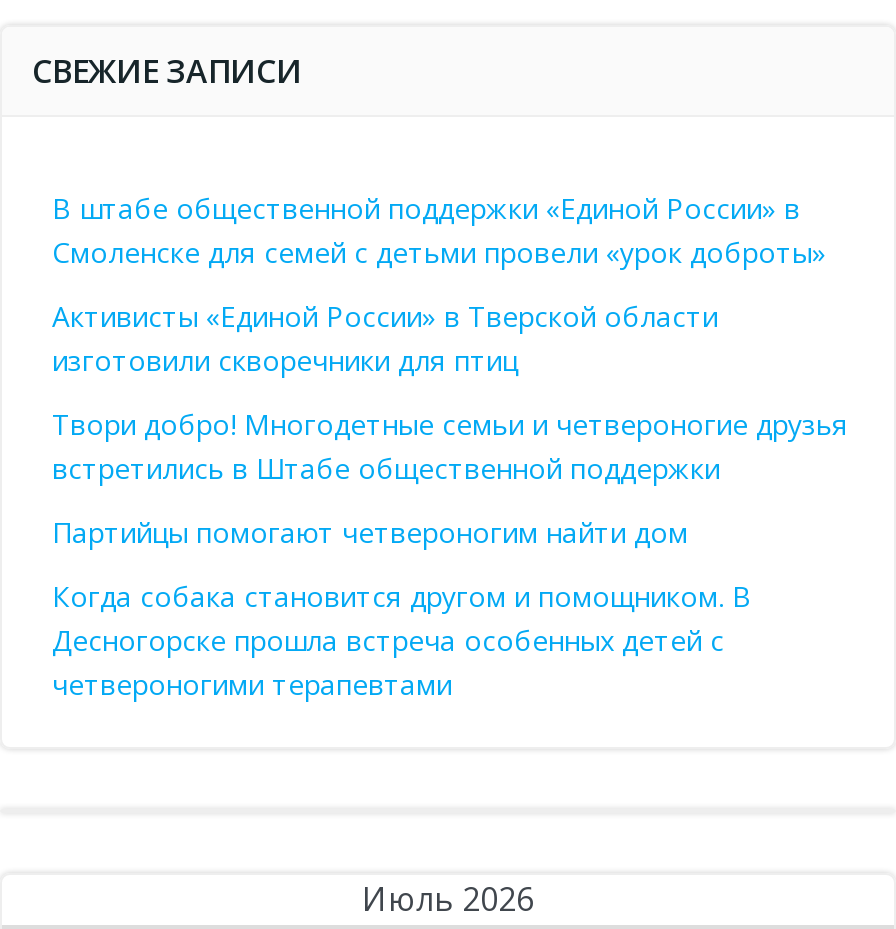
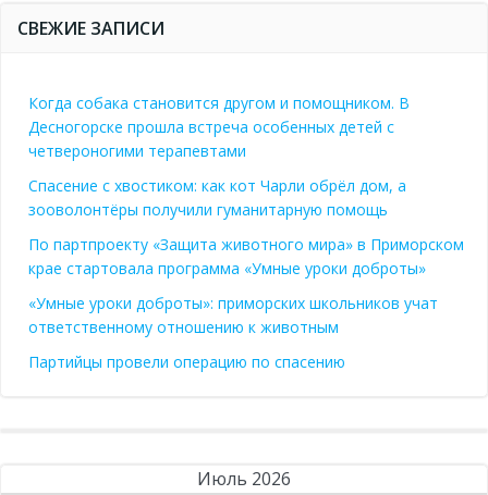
[52,189,848,551] В штабе общественной поддержки «Единой России» в | Смоленске для семей с детьми провели «урок доброты» | Активисты «Единой России» в Тверской области | изготовили скворечники для птиц | Твори добро! Многодетные семьи и четвероногие друзья | встретились в Штабе общественной поддержки | Партийцы помогают четвероногим найти дом -> none
moved [52,577,752,703] -> [28,92,410,161]: Когда собака становится другом и помощником. В | Десногорске прошла встреча особенных детей с | четвероногими терапевтами
none -> [28,175,464,372] Спасение с хвостиком: как кот Чарли обрёл дом, а | зооволонтёры получили гуманитарную помощь | По партпроекту «Защита животного мира» в Приморском | крае стартовала программа «Умные уроки доброты» | «Умные уроки доброты»: приморских школьников учат | ответственному отношению к животным | Партийцы провели операцию по спасению

